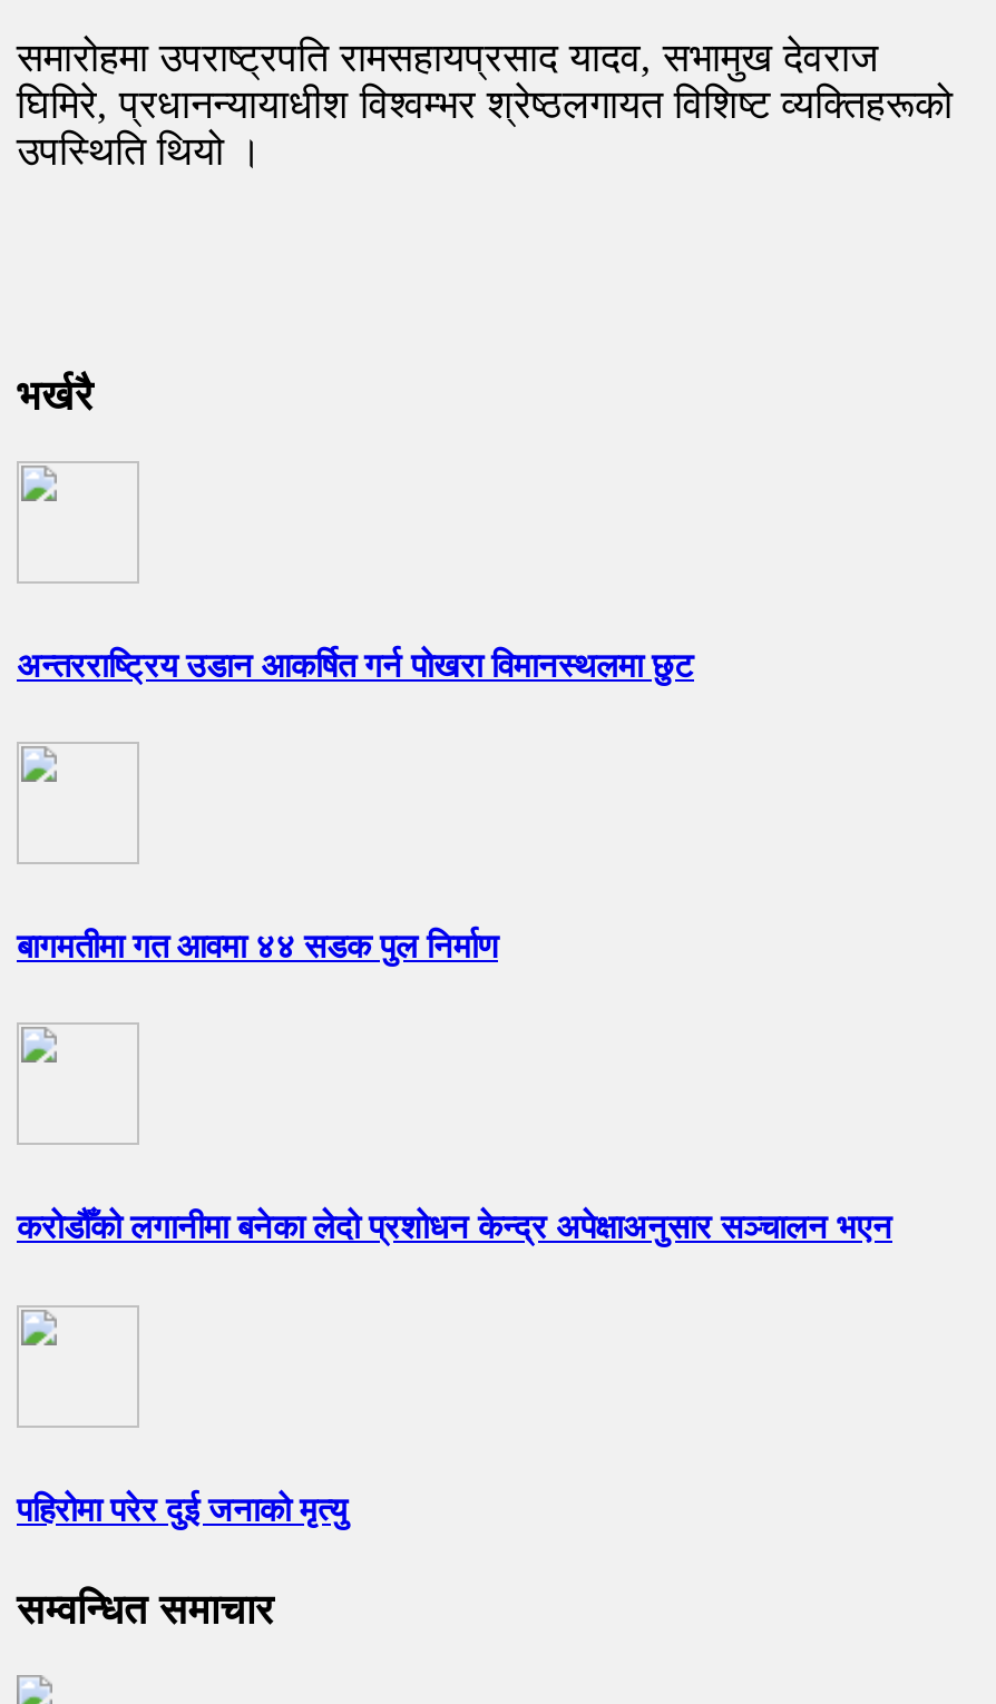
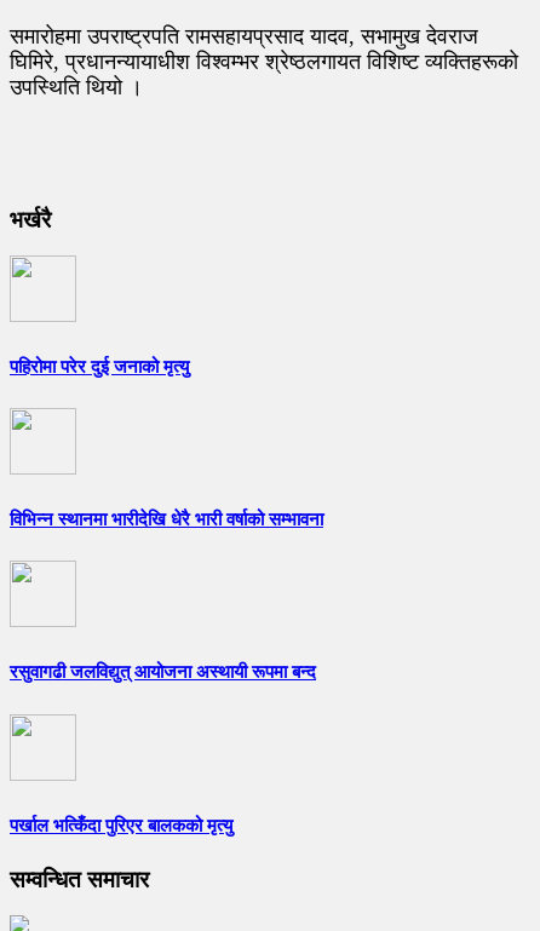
[17,649,694,684] अन्तरराष्ट्रिय उडान आकर्षित गर्न पोखरा विमानस्थलमा छुट -> none
[17,930,498,965] बागमतीमा गत आवमा ४४ सडक पुल निर्माण -> none
[17,1211,892,1246] करोडौँको लगानीमा बनेका लेदो प्रशोधन केन्द्र अपेक्षाअनुसार सञ्चालन भएन -> none
moved [17,1492,346,1527] -> [10,358,189,377]: पहिरोमा परेर दुई जनाको मृत्यु
none -> [10,510,323,530] विभिन्न स्थानमा भारीदेखि धेरै भारी वर्षाको सम्भावना
none -> [10,663,316,682] रसुवागढी जलविद्युत् आयोजना अस्थायी रूपमा बन्द
none -> [10,816,232,835] पर्खाल भत्किँदा पुरिएर बालकको मृत्यु

